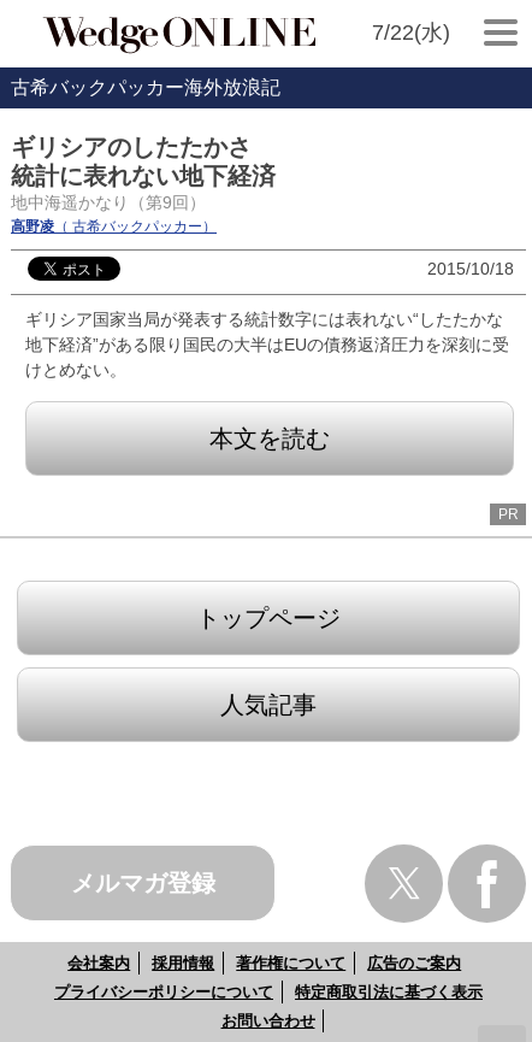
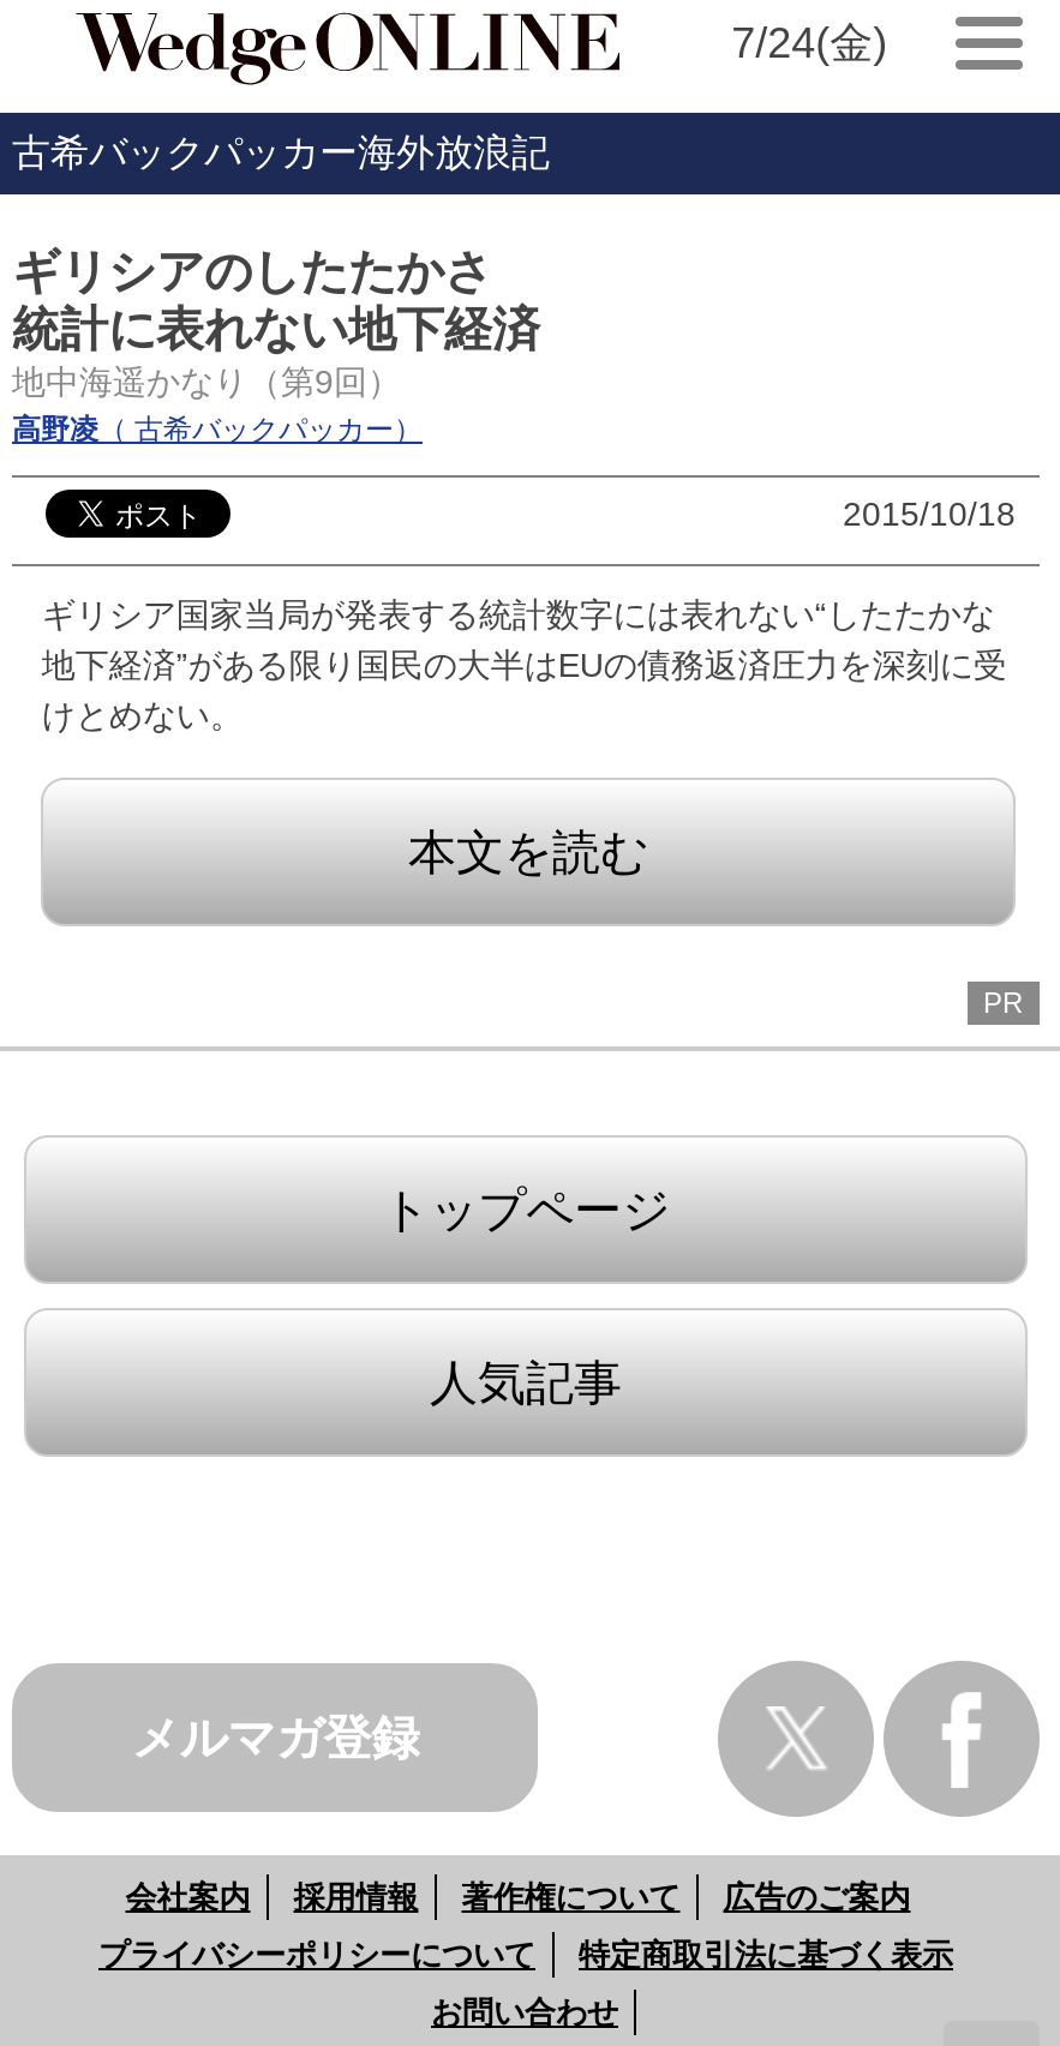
[371,20,450,45] 7/22(水) -> [731,19,887,67] 7/24(金)

